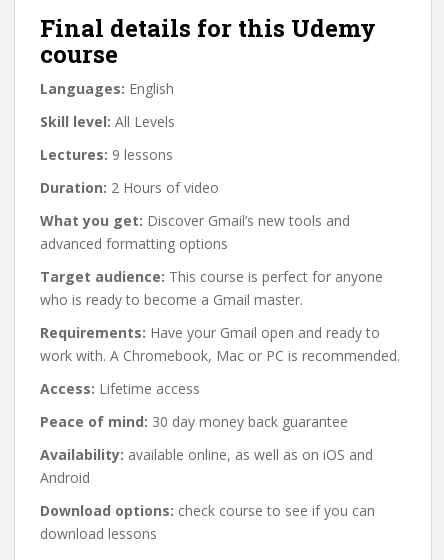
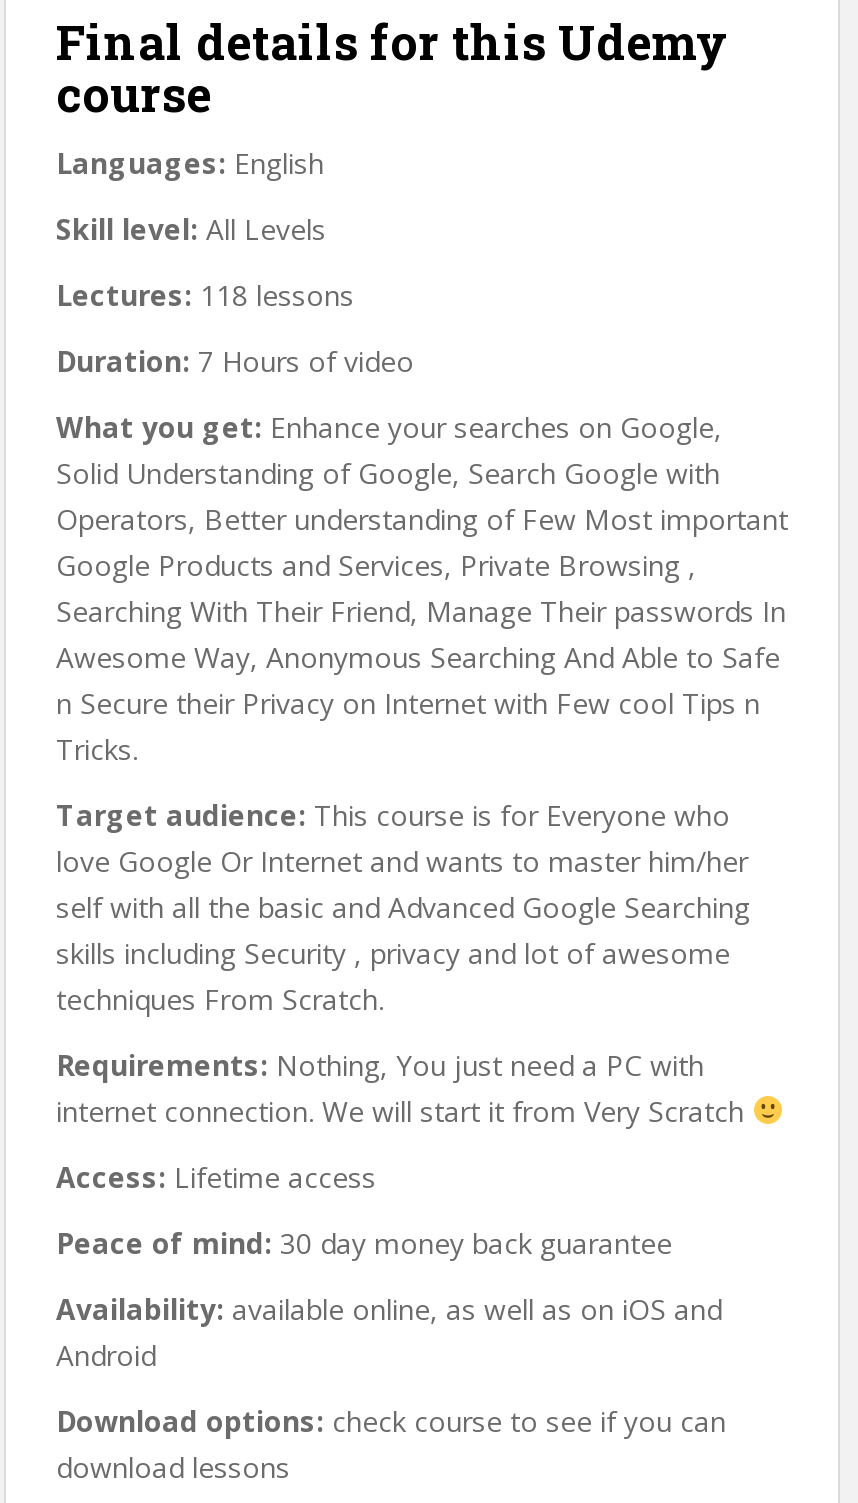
[40,145,173,164] Lectures: 9 lessons -> [56,276,354,314] Lectures: 118 lessons
[40,178,219,197] Duration: 2 Hours of video -> [56,342,414,380] Duration: 7 Hours of video
[40,211,350,253] What you get: Discover Gmail’s new tools and | advanced formatting options -> [56,408,788,768] What you get: Enhance your searches on Google, | Solid Understanding of Google, Search Google with | Operators, Better understanding of Few Most important | Google Products and Services, Private Browsing , | Searching With Their Friend, Manage Their passwords In | Awesome Way, Anonymous Searching And Able to Safe | n Secure their Privacy on Internet with Few cool Tips n | Tricks.
[40,267,383,309] Target audience: This course is perfect for anyone | who is ready to become a Gmail master. -> [56,796,750,1018] Target audience: This course is for Everyone who | love Google Or Internet and wants to master him/her | self with all the basic and Advanced Google Searching | skills including Security , privacy and lot of awesome | techniques From Scratch.
[40,323,400,365] Requirements: Have your Gmail open and ready to | work with. A Chromebook, Mac or PC is recommended. -> [56,1046,752,1130] Requirements: Nothing, You just need a PC with | internet connection. We will start it from Very Scratch

